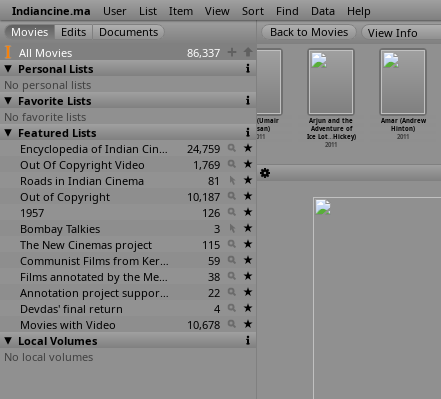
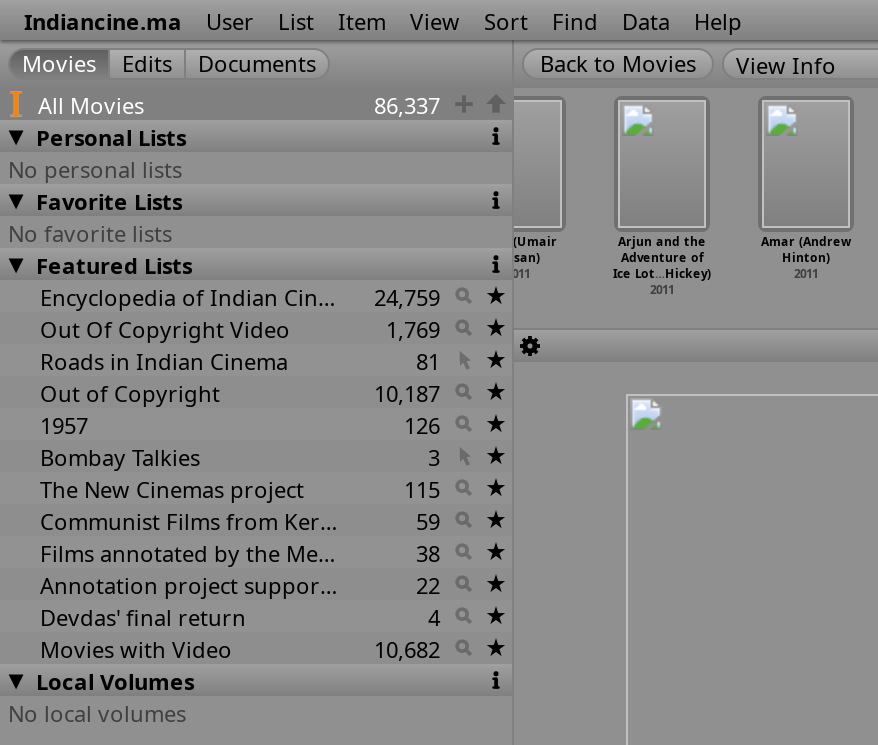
[187,317,220,332] 10,678 -> [374,634,440,664] 10,682

